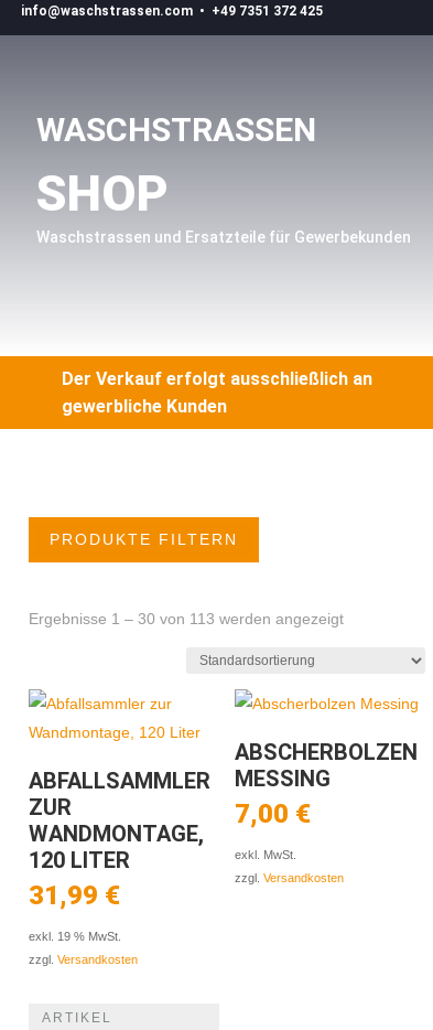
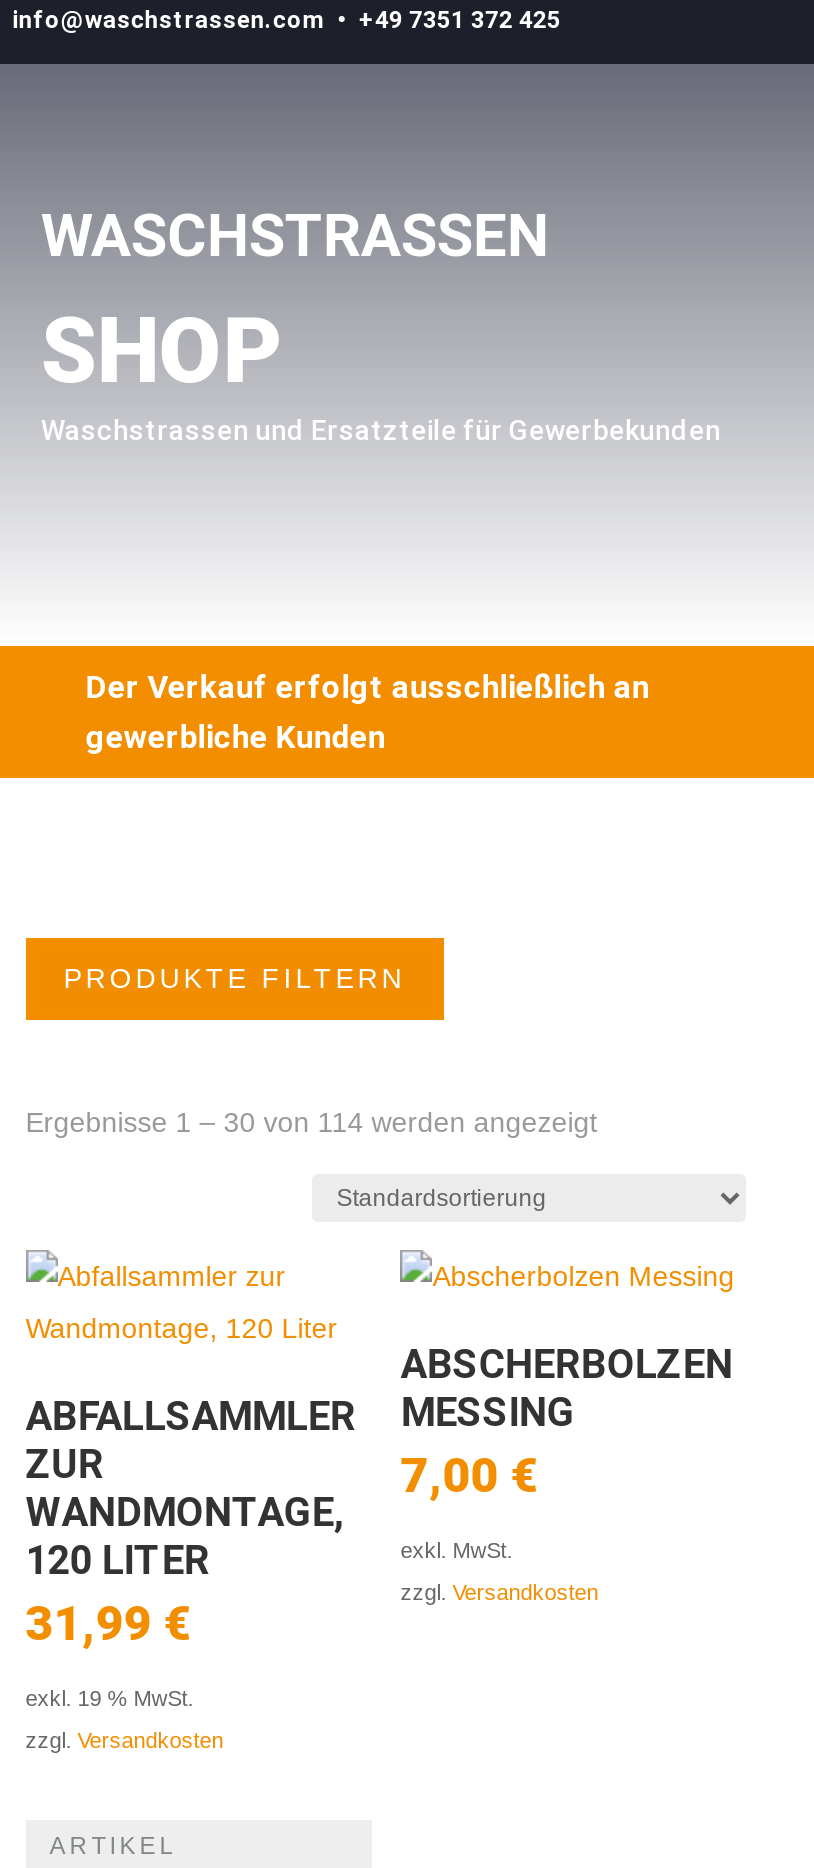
[28,610,344,628] Ergebnisse 1 – 30 von 113 werden angezeigt -> [26,1107,598,1139] Ergebnisse 1 – 30 von 114 werden angezeigt

